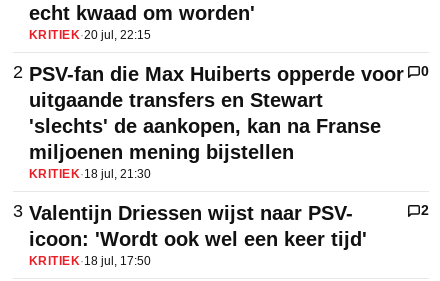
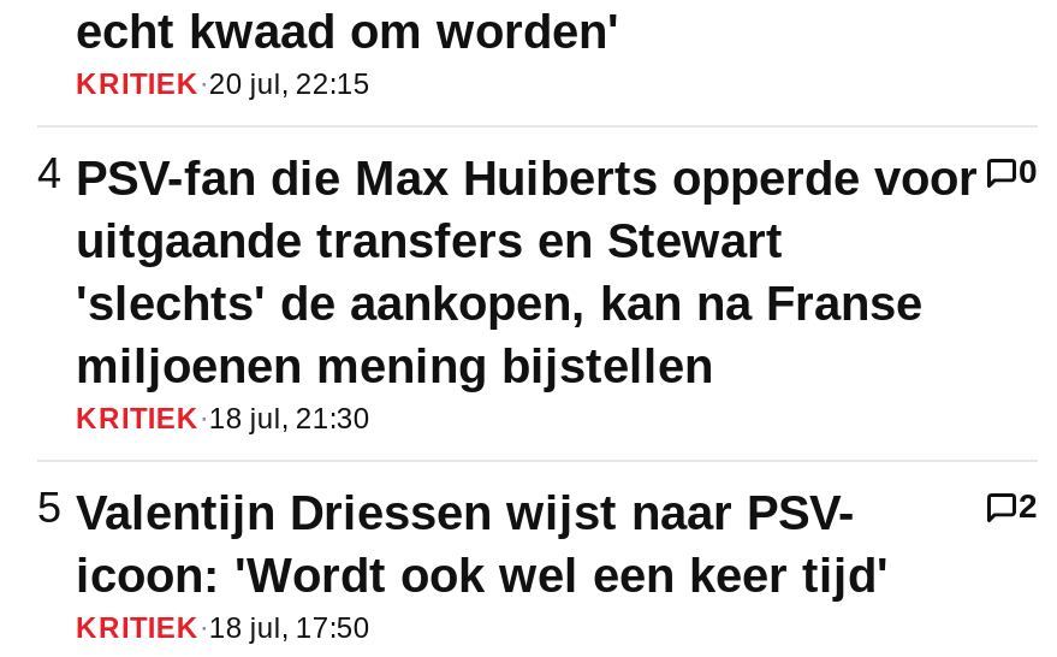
[13,62,404,85] 2 PSV-fan die Max Huiberts opperde voor -> [37,150,978,205] 4 PSV-fan die Max Huiberts opperde voor
[13,201,353,224] 3 Valentijn Driessen wijst naar PSV- -> [37,484,855,540] 5 Valentijn Driessen wijst naar PSV-

